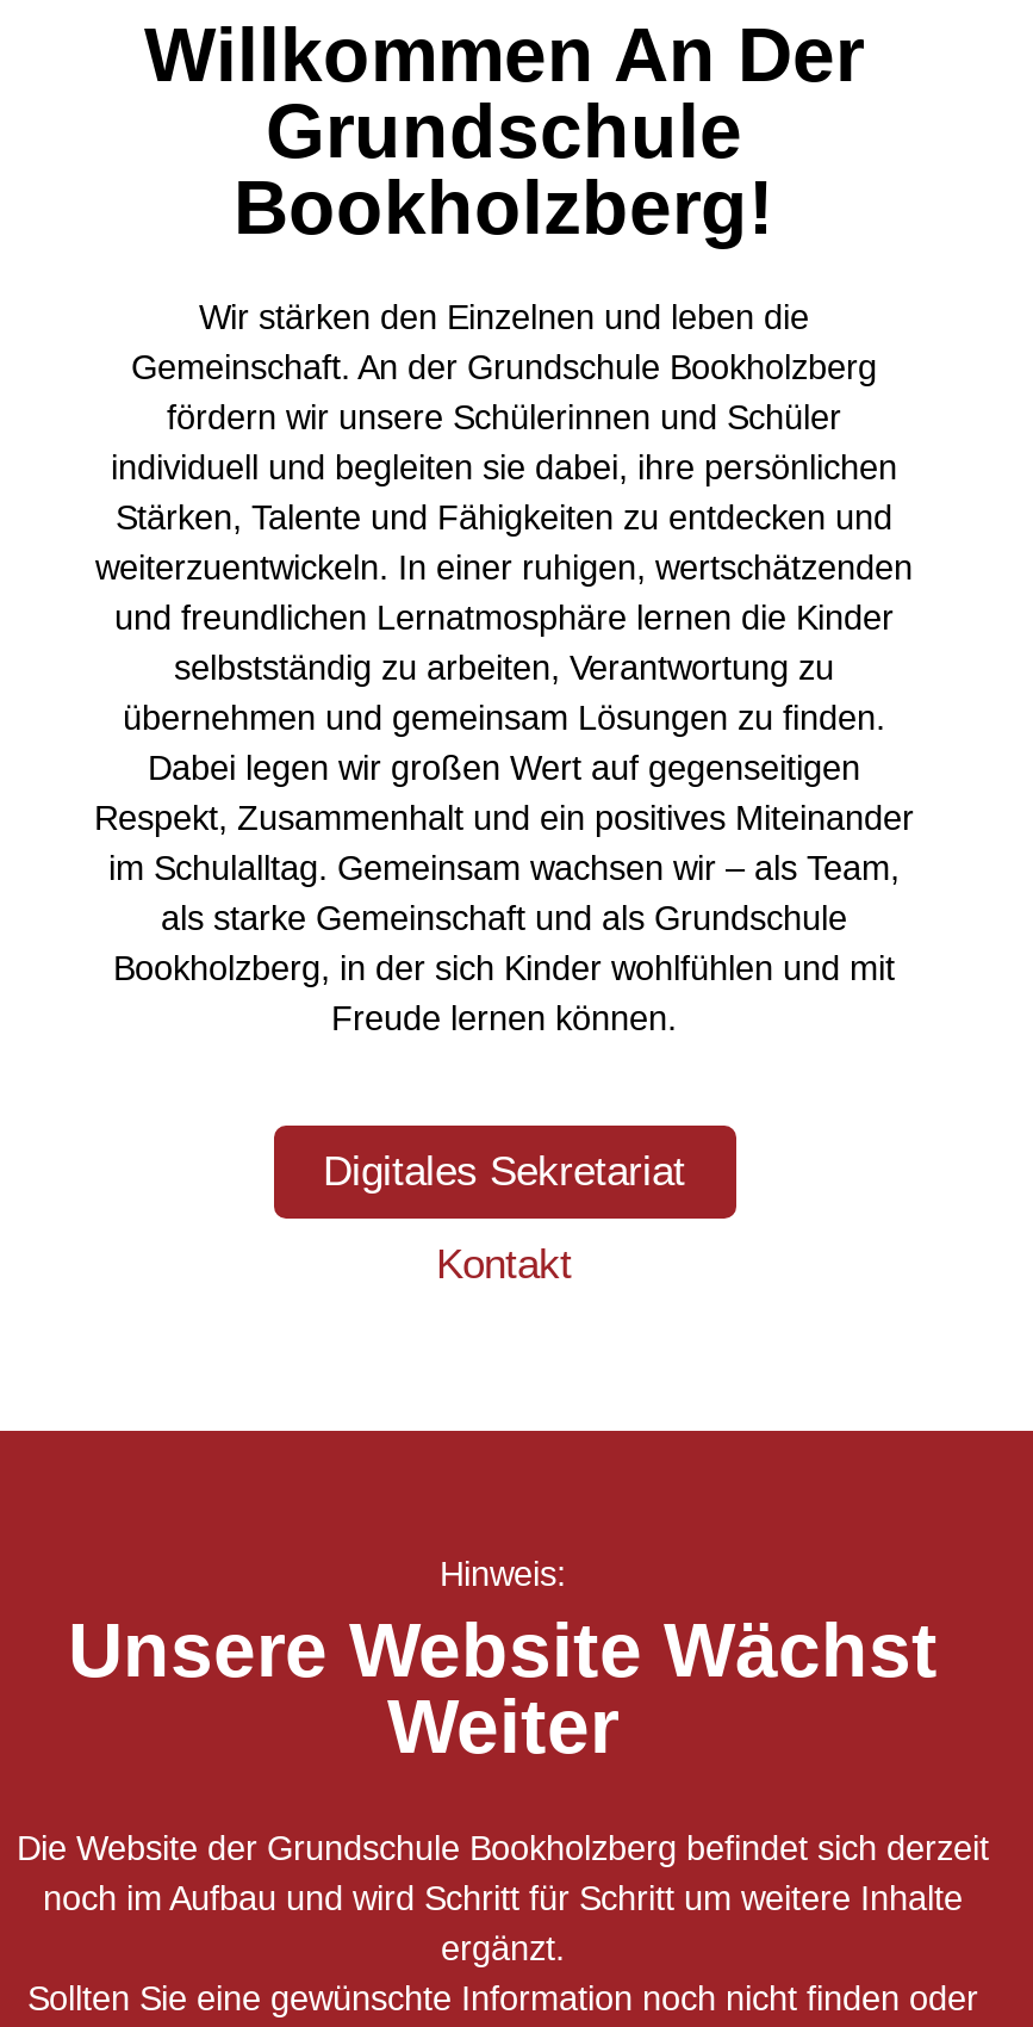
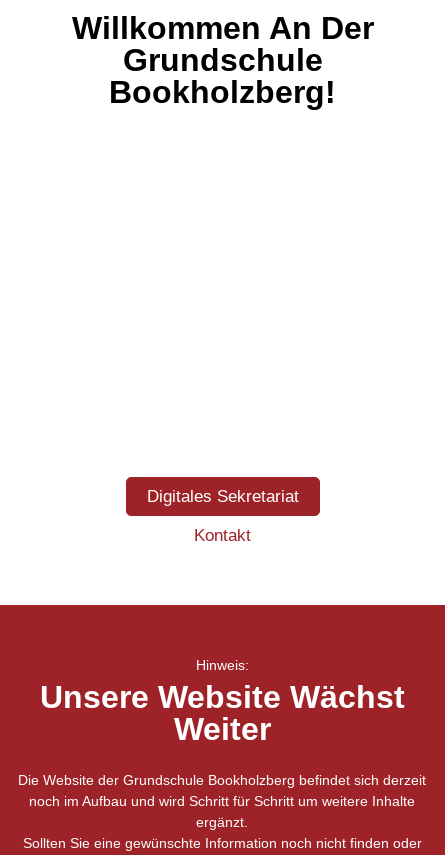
[94,298,914,1037] Wir stärken den Einzelnen und leben die | Gemeinschaft. An der Grundschule Bookholzberg | fördern wir unsere Schülerinnen und Schüler | individuell und begleiten sie dabei, ihre persönlichen | Stärken, Talente und Fähigkeiten zu entdecken und | weiterzuentwickeln. In einer ruhigen, wertschätzenden | und freundlichen Lernatmosphäre lernen die Kinder | selbstständig zu arbeiten, Verantwortung zu | übernehmen und gemeinsam Lösungen zu finden. | Dabei legen wir großen Wert auf gegenseitigen | Respekt, Zusammenhalt und ein positives Miteinander | im Schulalltag. Gemeinsam wachsen wir – als Team, | als starke Gemeinschaft und als Grundschule | Bookholzberg, in der sich Kinder wohlfühlen und mit | Freude lernen können. -> none

